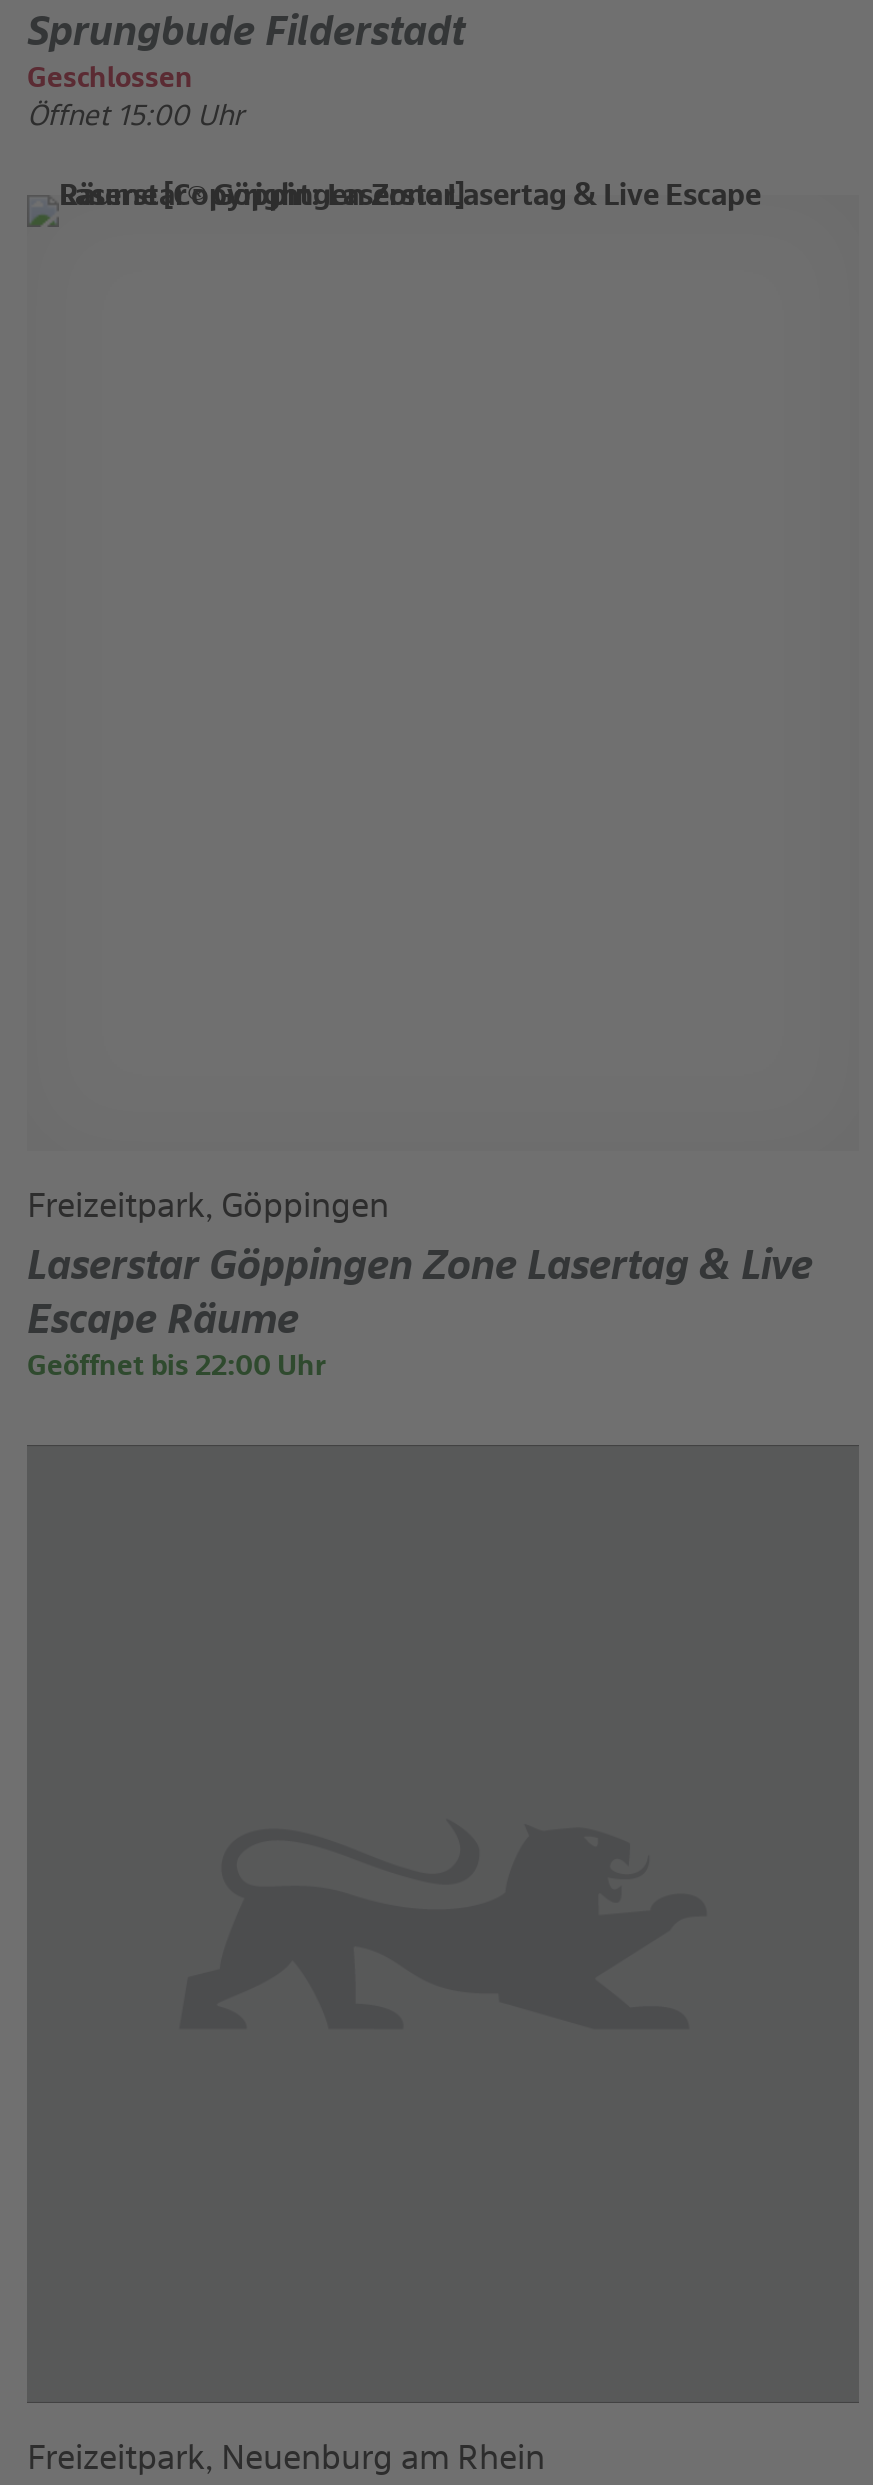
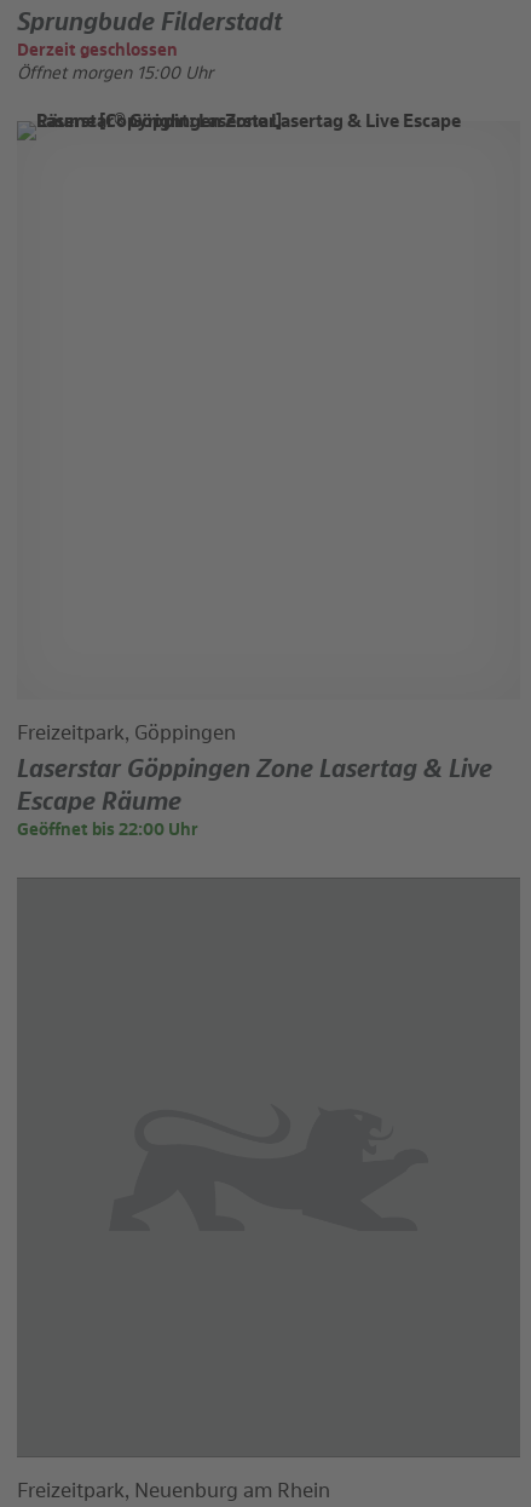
[27,63,243,131] Geschlossen | Öffnet 15:00 Uhr -> [17,41,213,82] Derzeit geschlossen | Öffnet morgen 15:00 Uhr

